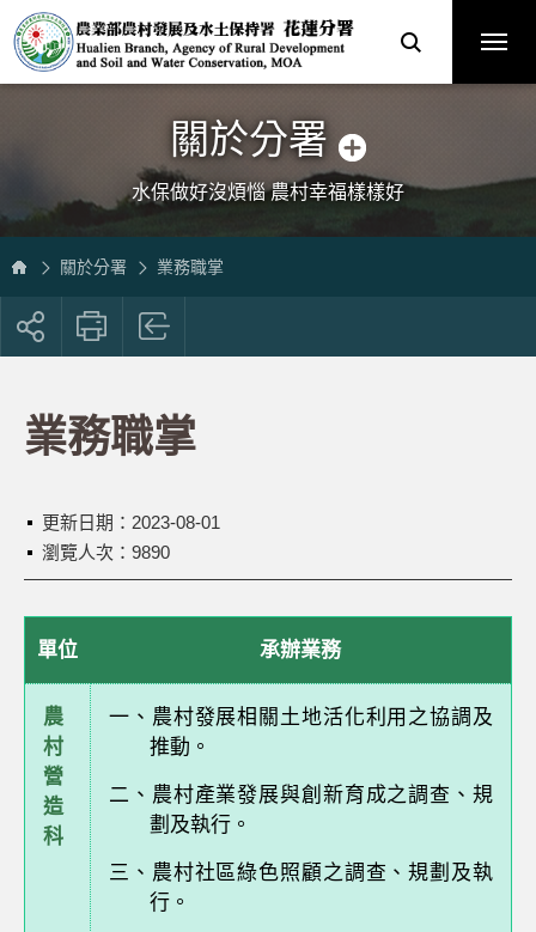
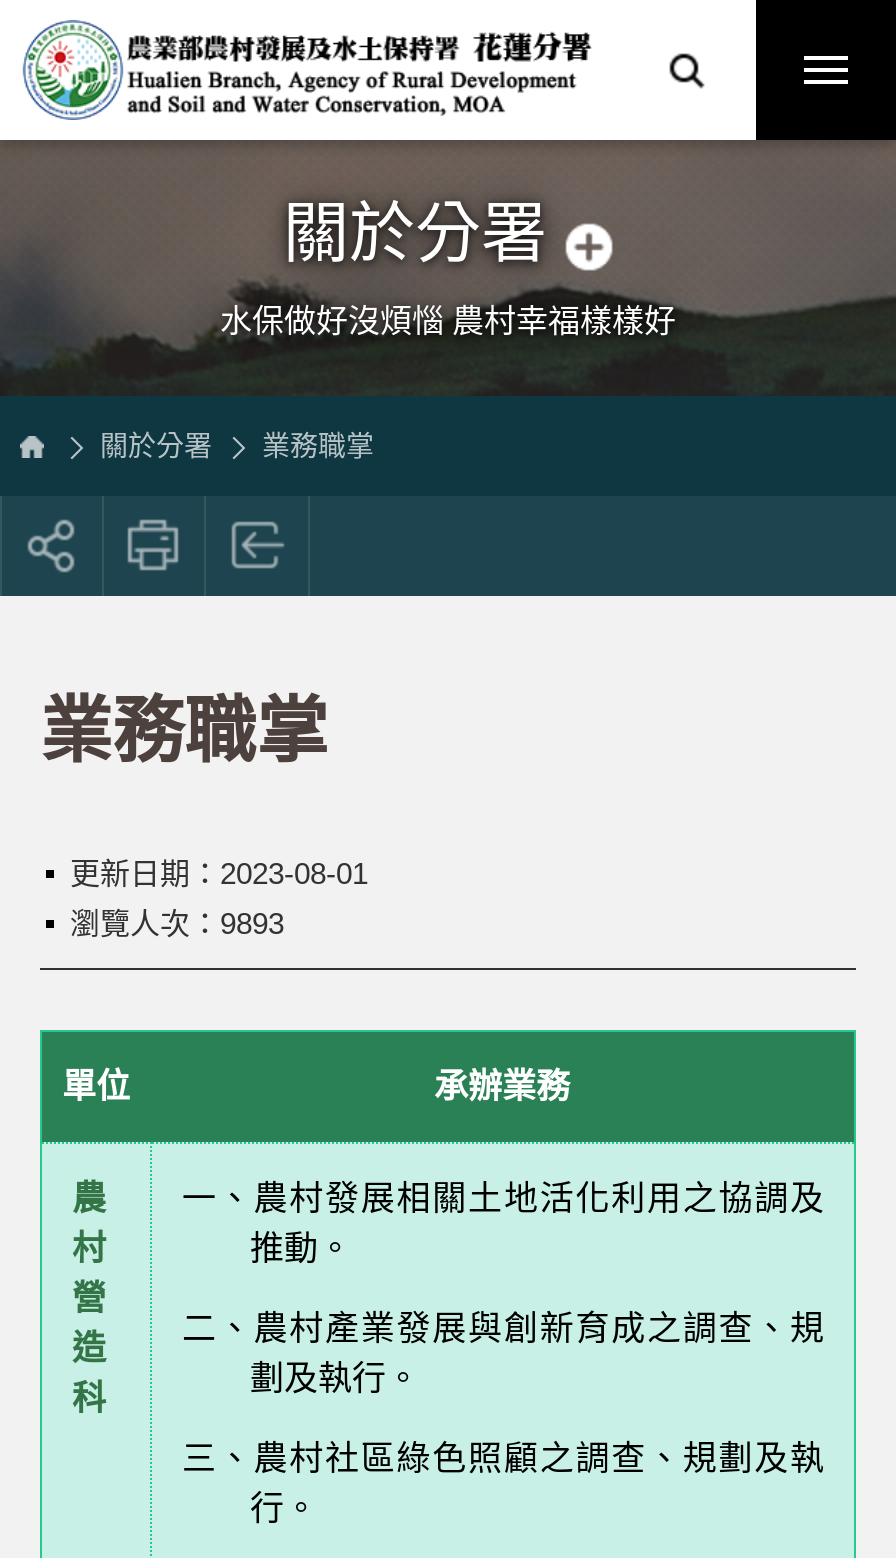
[42,542,170,562] 瀏覽人次：9890 -> [70,906,284,940] 瀏覽人次：9893

